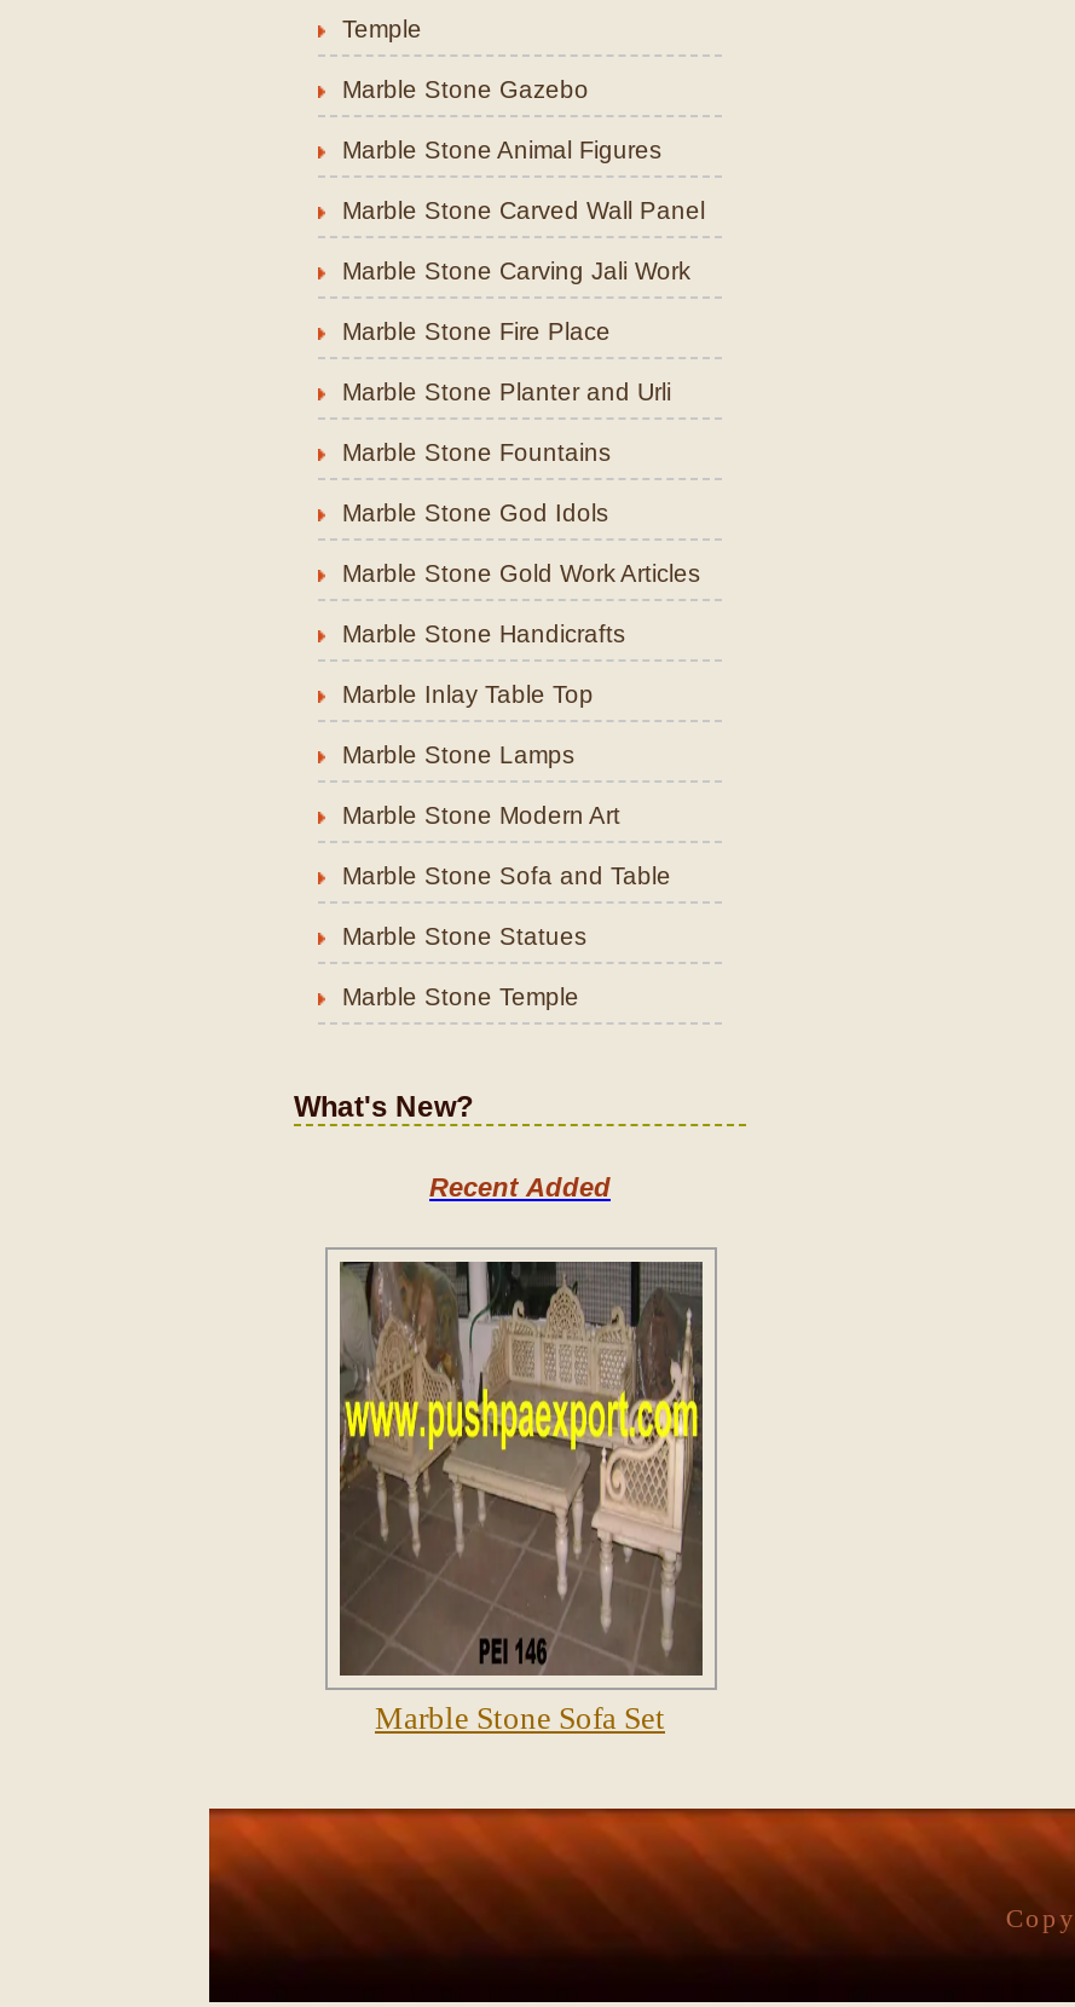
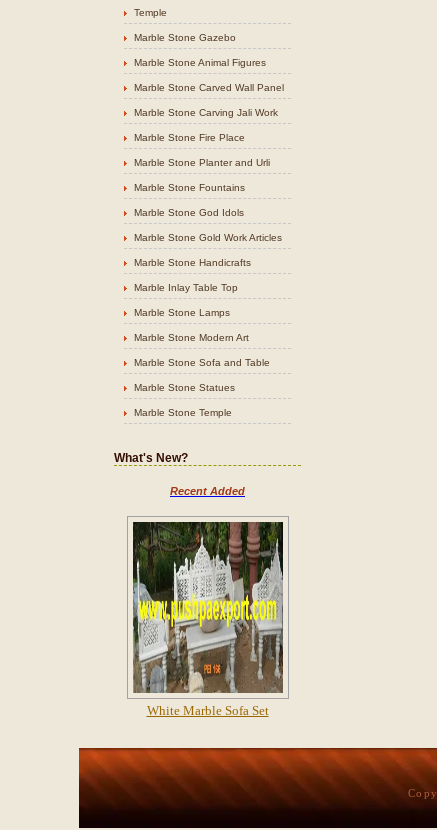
[340,1262,703,1736] [image] | Marble Stone Sofa Set -> [133,522,283,718] [image] | White Marble Sofa Set

